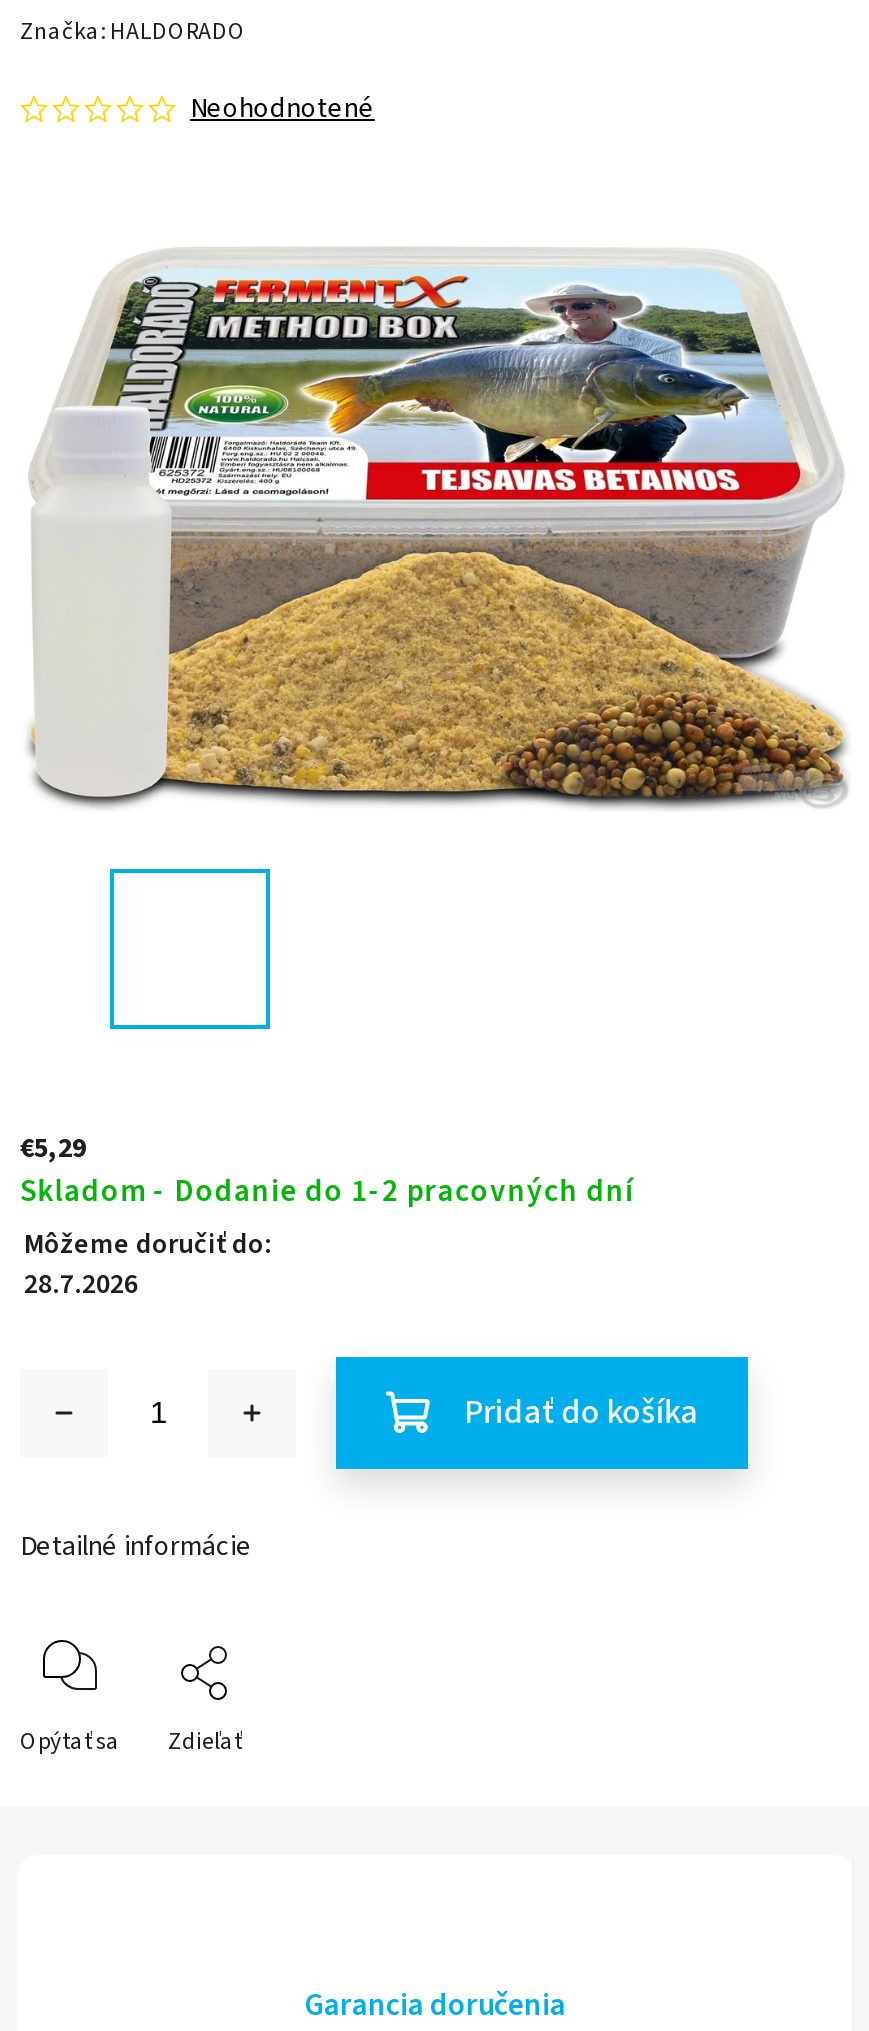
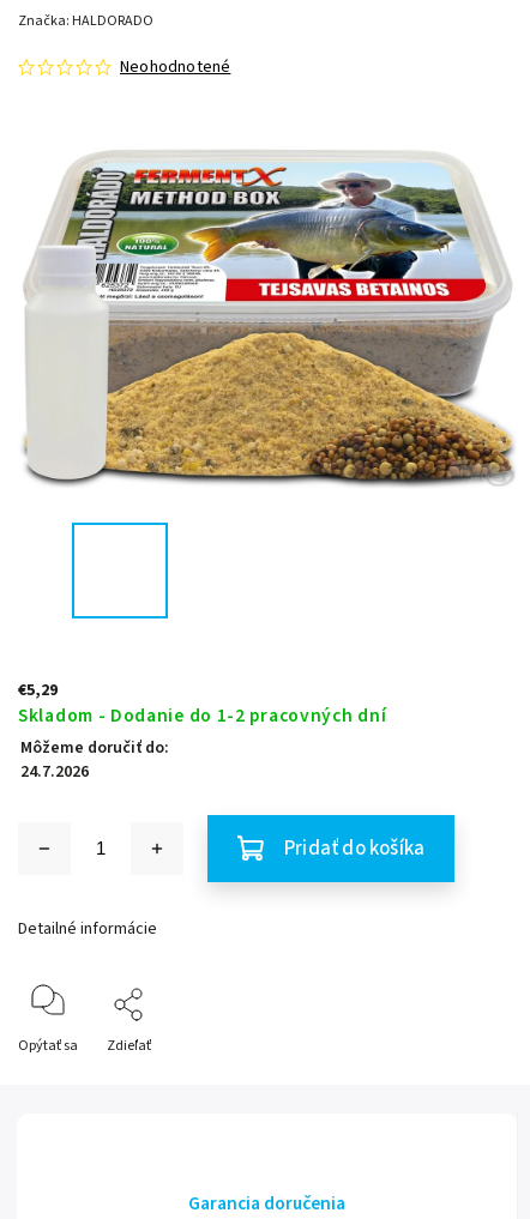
[24,1265,138,1305] 28.7.2026 -> [20,760,89,784] 24.7.2026

